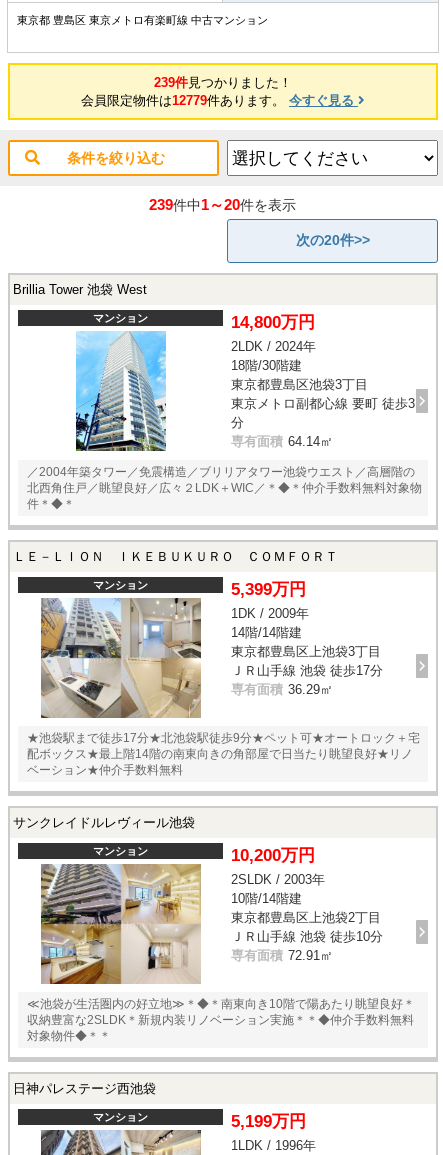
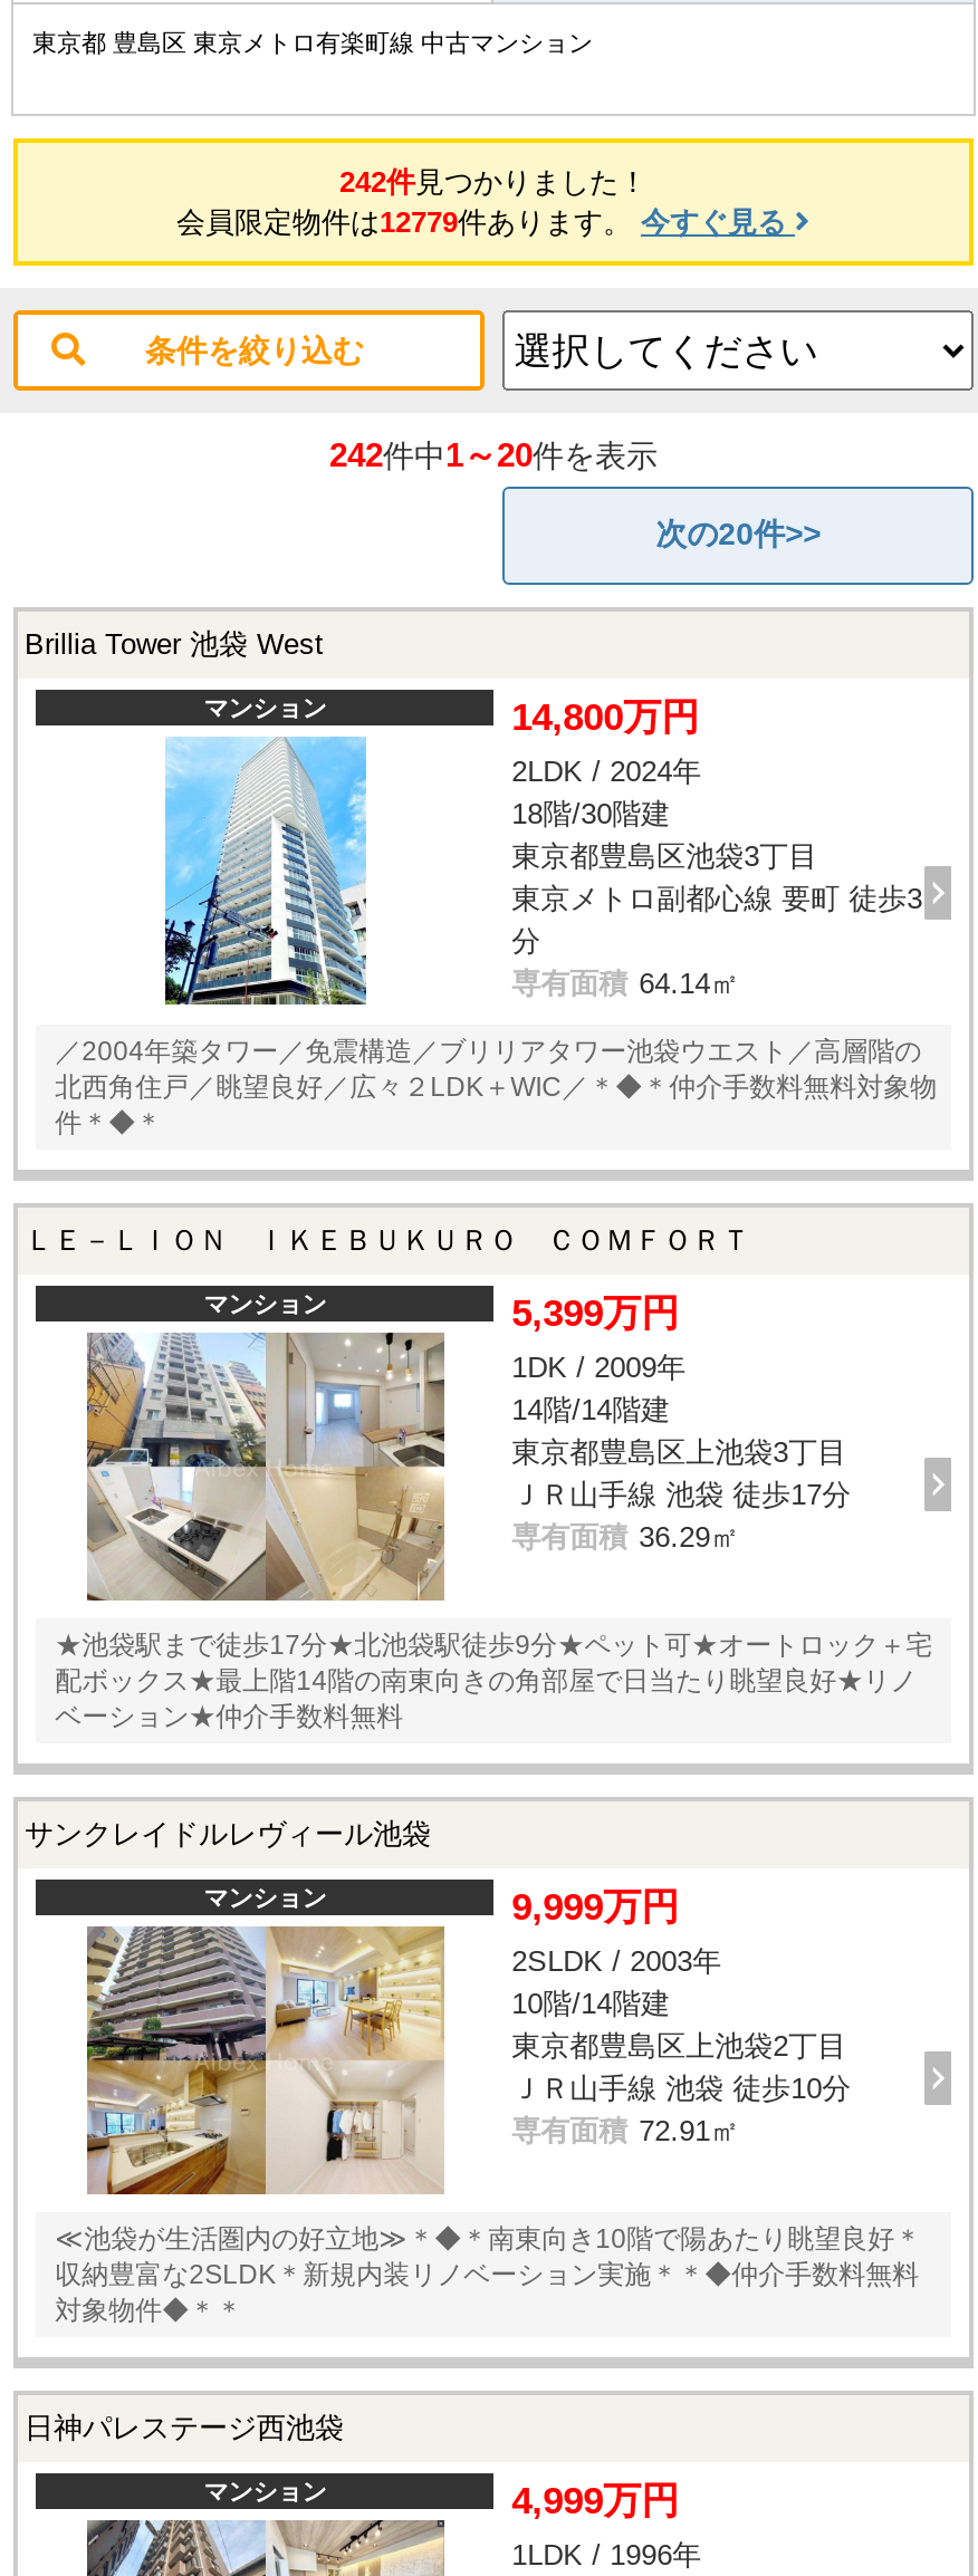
[154,75,292,90] 239件見つかりました！ -> [339,165,648,198] 242件見つかりました！
[149,196,296,213] 239件中1～20件を表示 -> [329,436,658,474] 242件中1～20件を表示
[231,846,315,865] 10,200万円 -> [512,1886,679,1928] 9,999万円
[231,1112,306,1131] 5,199万円 -> [512,2480,679,2522] 4,999万円

